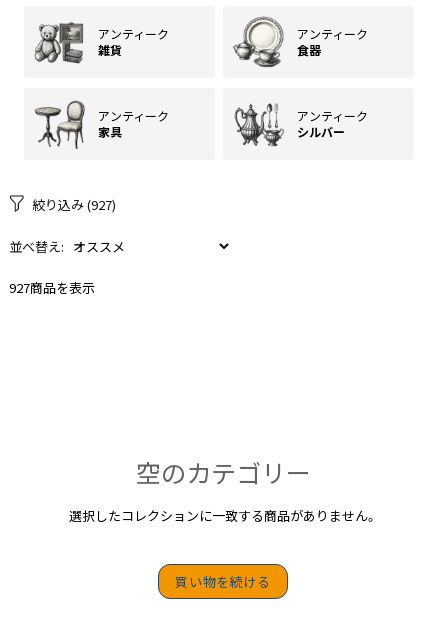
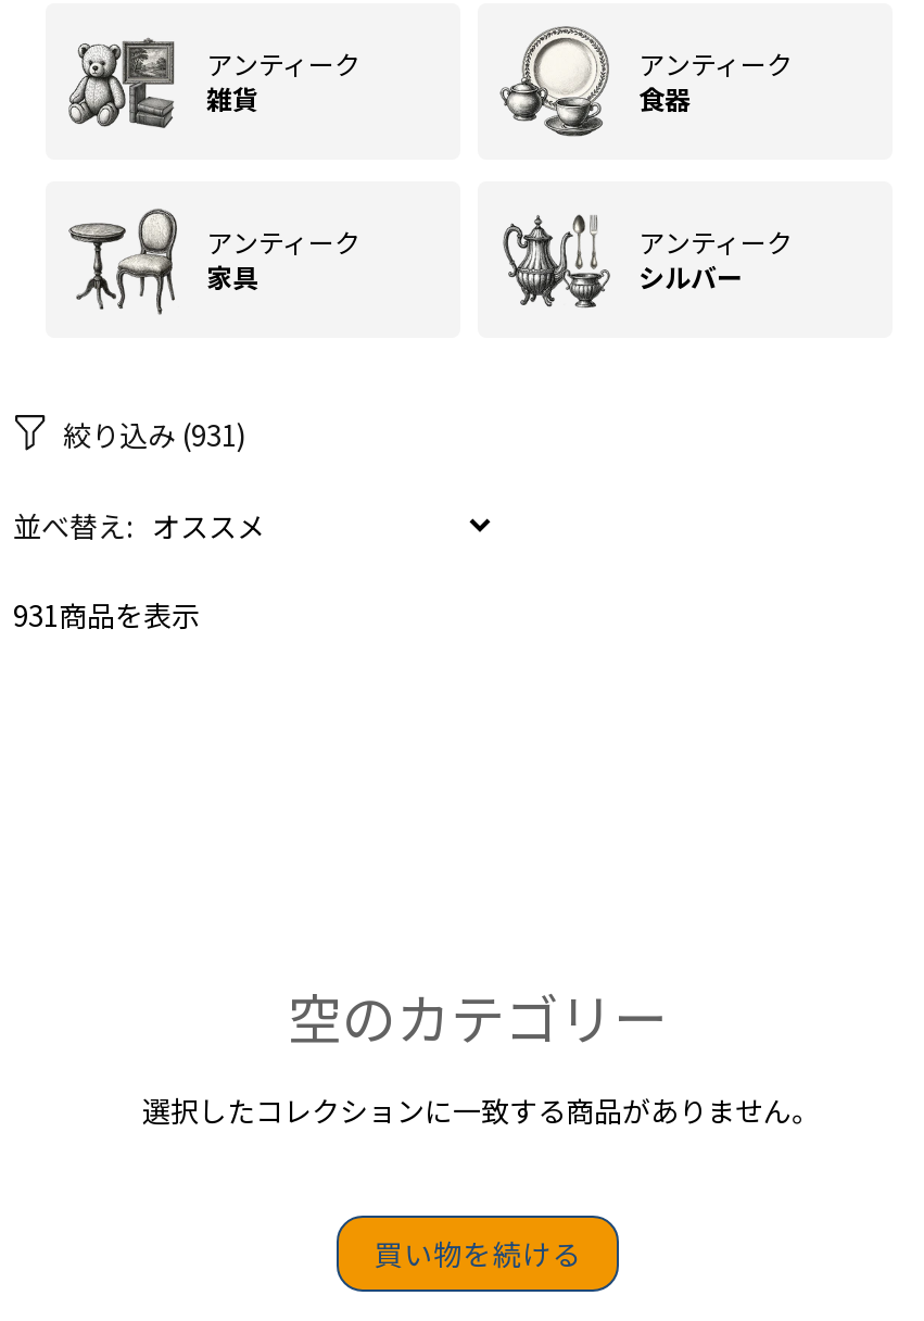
[32,195,116,214] 絞り込み (927) -> [63,414,245,455] 絞り込み (931)
[9,278,95,297] 927商品を表示 -> [13,595,200,637] 931商品を表示

